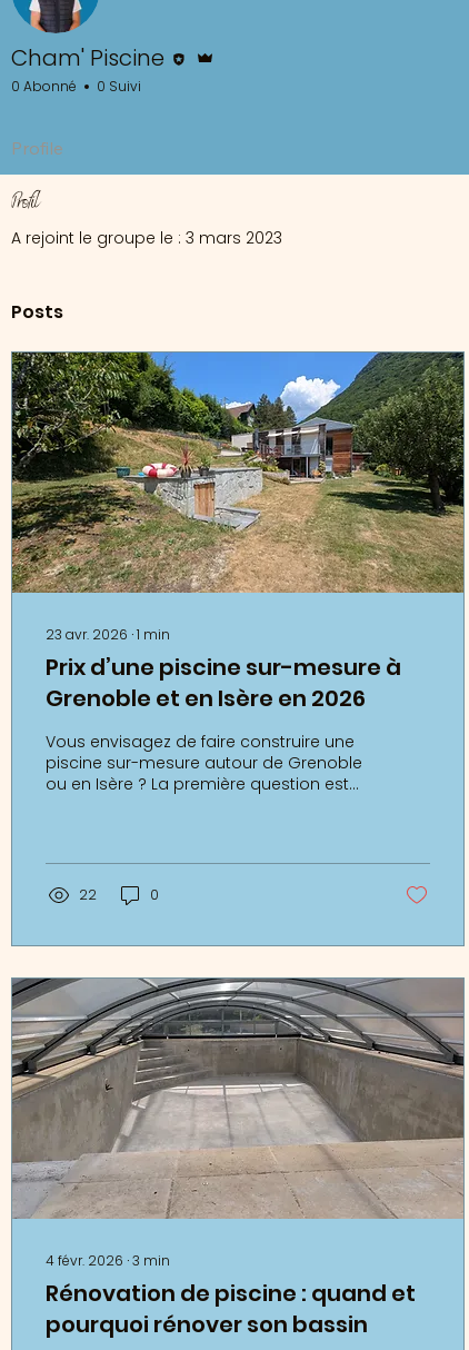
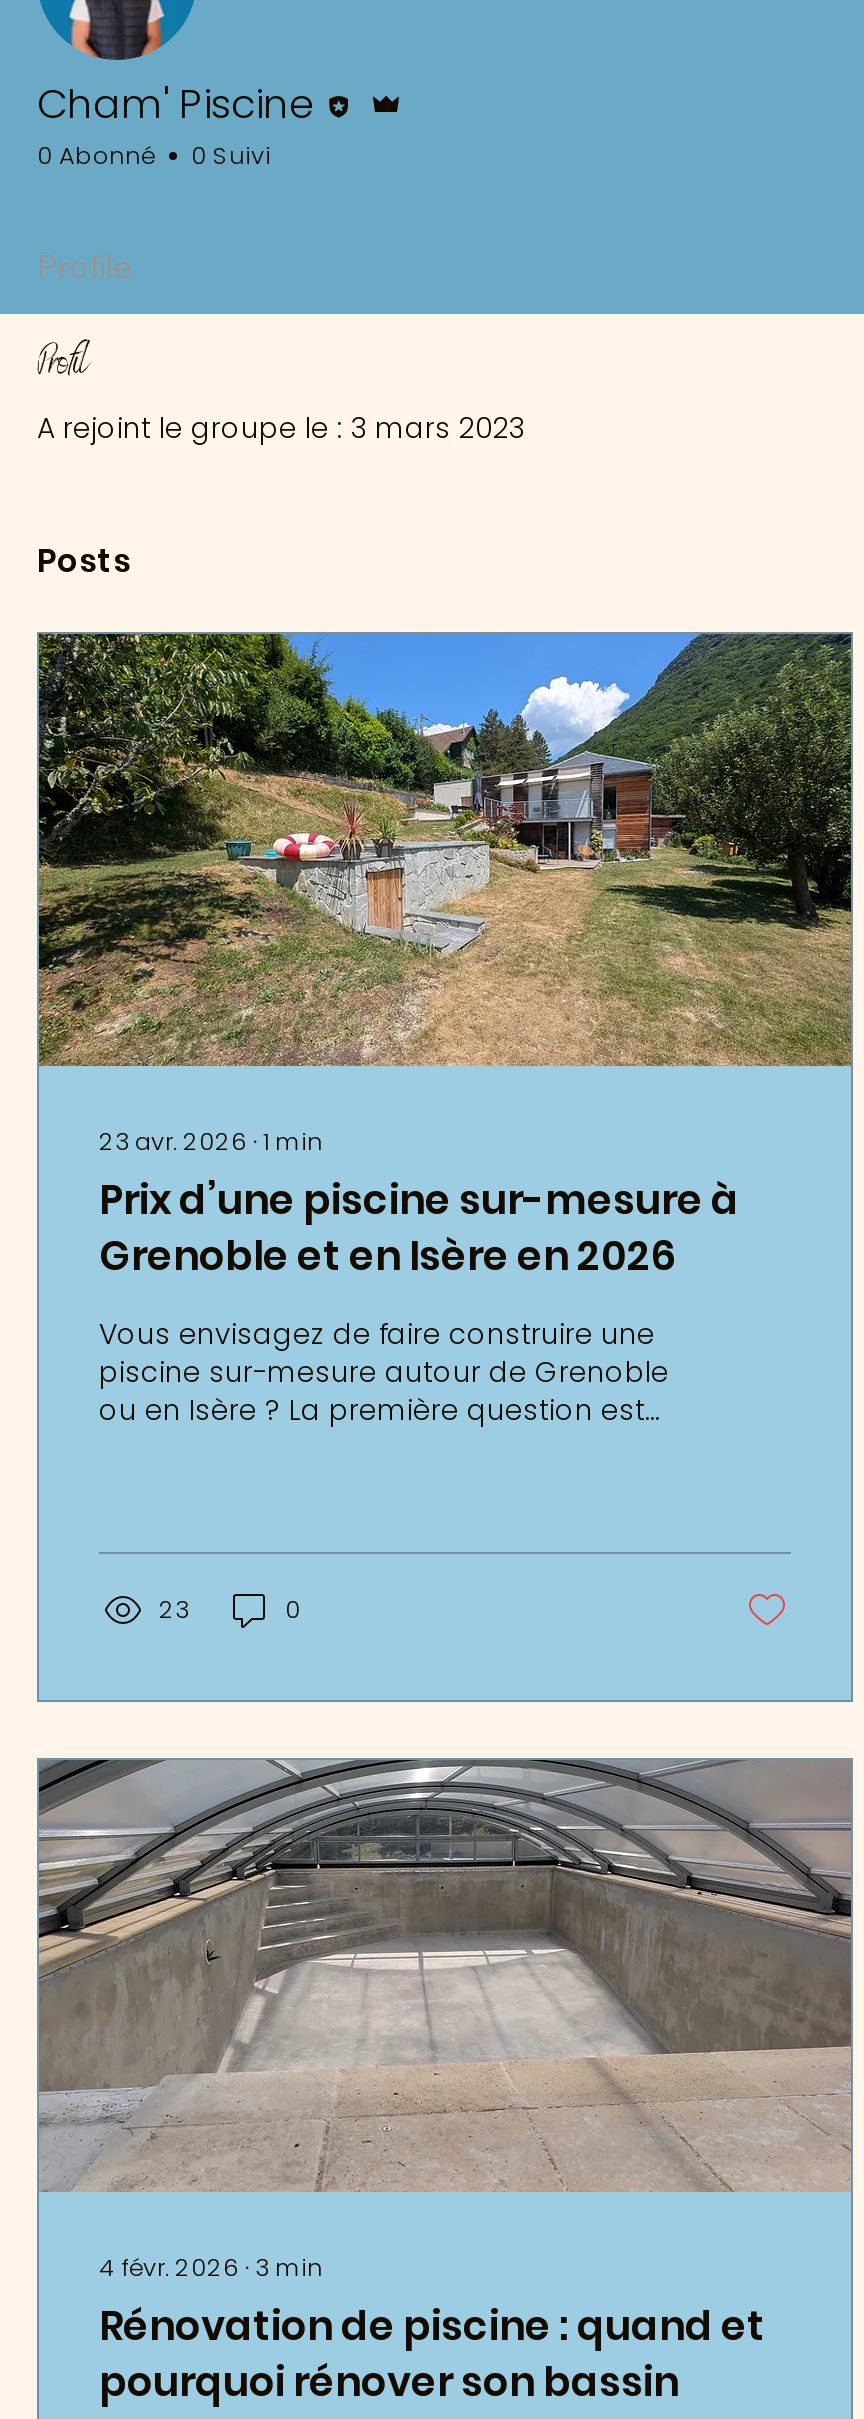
[79,885,97,904] 22 -> [159,1592,189,1626] 23

